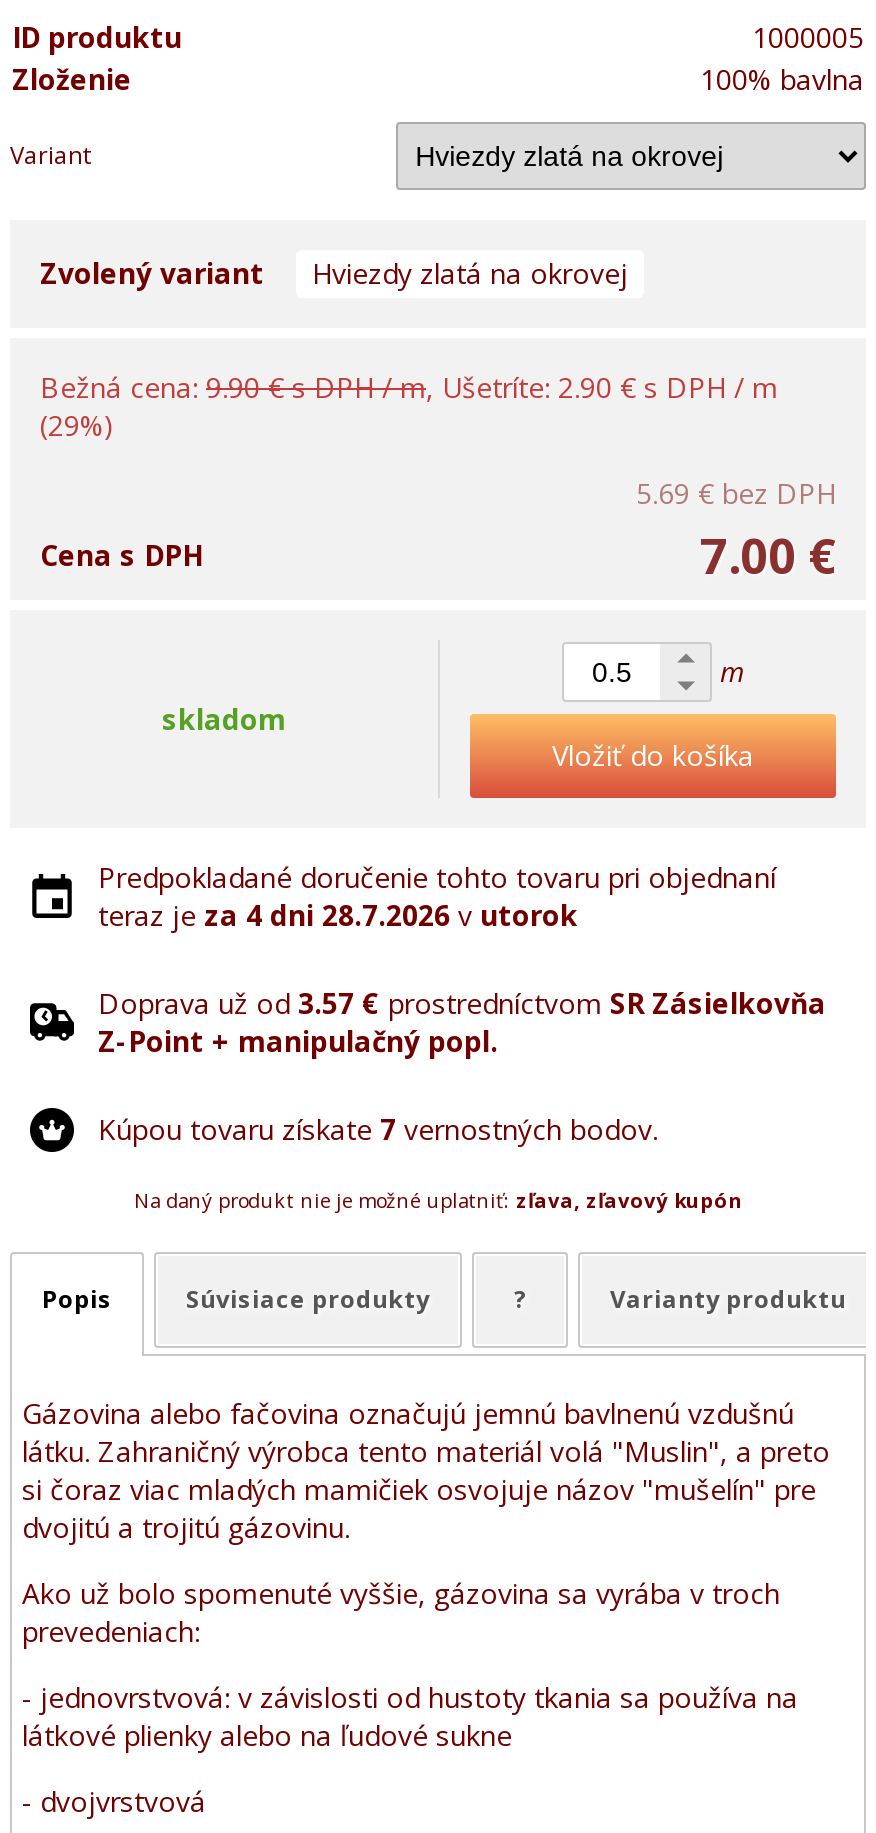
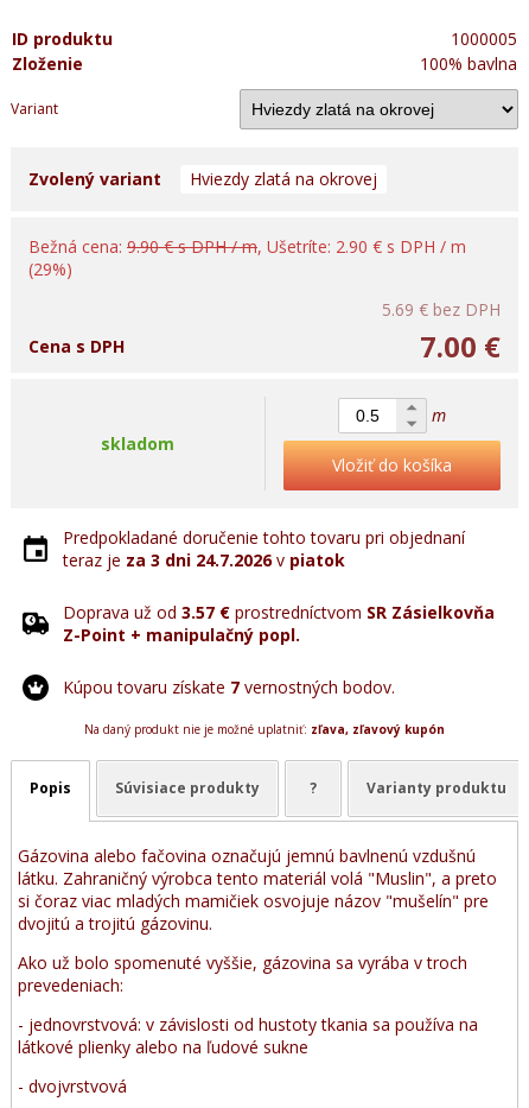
[98,896,578,934] teraz je za 4 dni 28.7.2026 v utorok -> [63,549,345,571] teraz je za 3 dni 24.7.2026 v piatok

